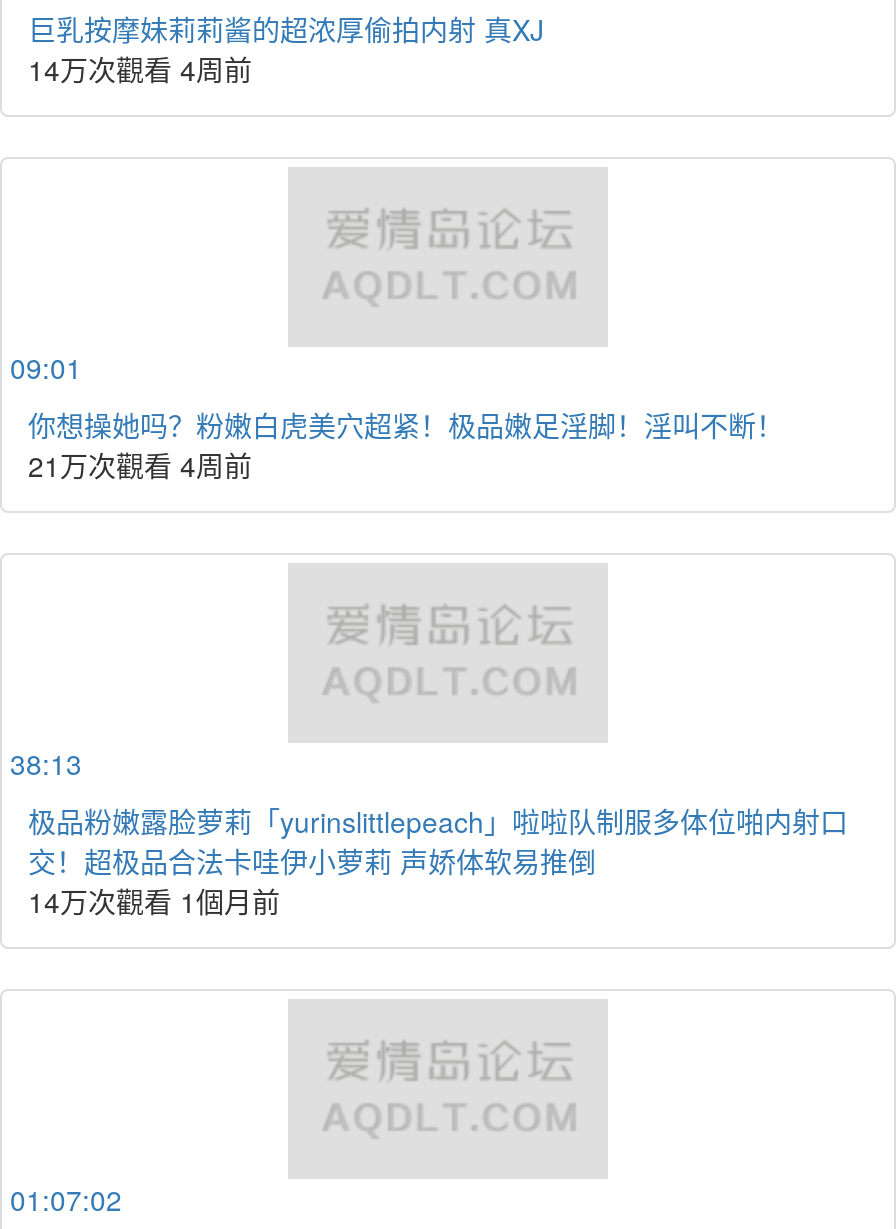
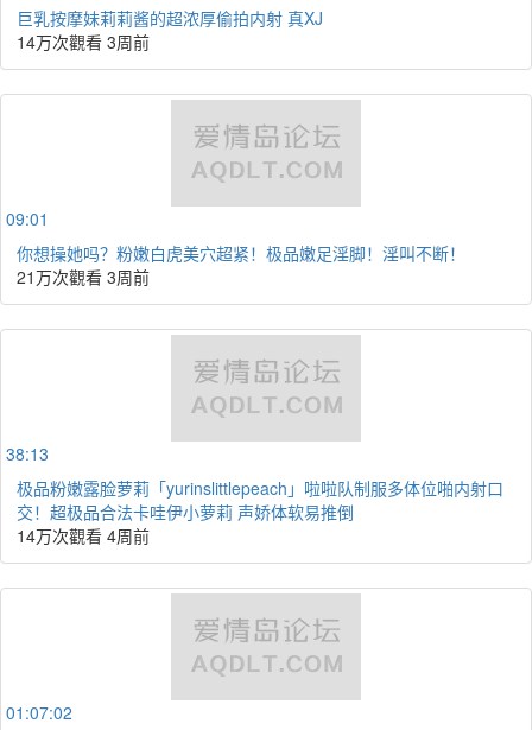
moved [28,49,252,89] -> [17,523,150,547]: 14万次觀看 4周前
none -> [17,30,150,53] 14万次觀看 3周前
[28,445,252,485] 21万次觀看 4周前 -> [17,265,150,288] 21万次觀看 3周前
[28,881,280,921] 14万次觀看 1個月前 -> none

